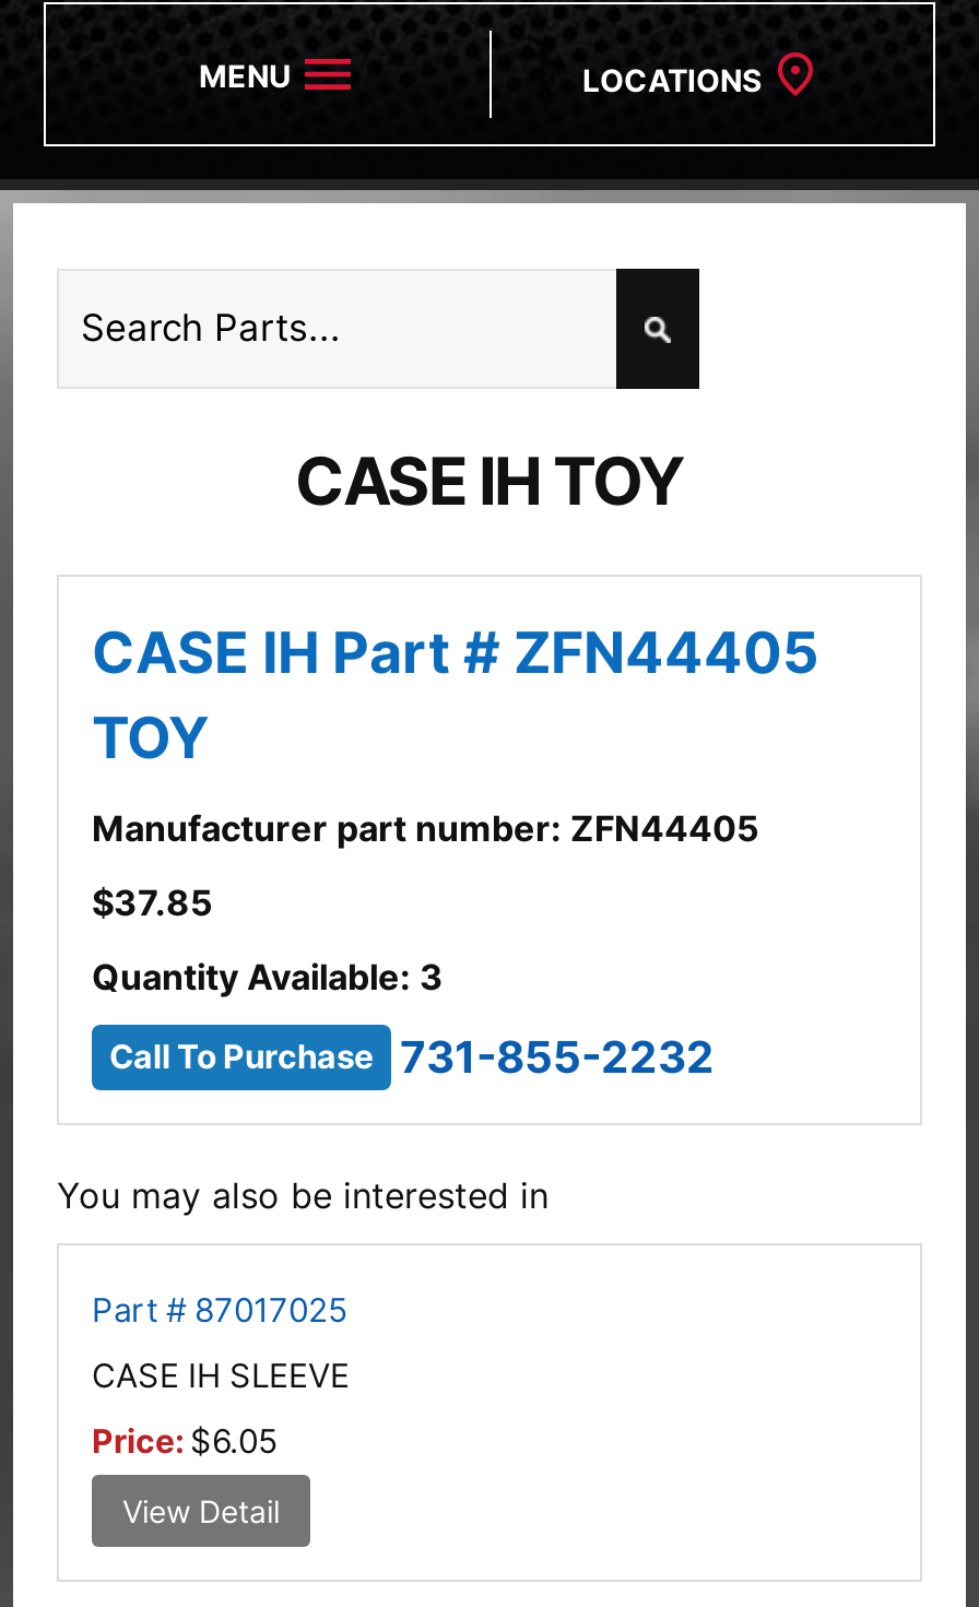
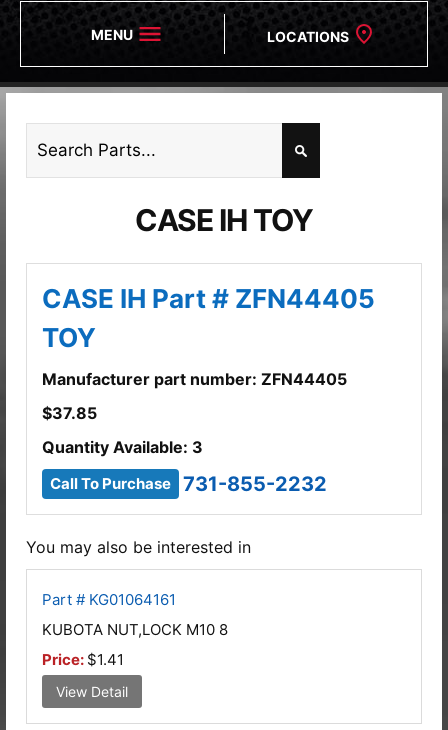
[92,1289,347,1330] Part # 87017025 -> [42,590,176,609] Part # KG01064161
[92,1354,350,1396] CASE IH SLEEVE -> [42,620,228,639] KUBOTA NUT,LOCK M10 8
[92,1420,278,1461] Price: $6.05 -> [42,650,124,669] Price: $1.41

